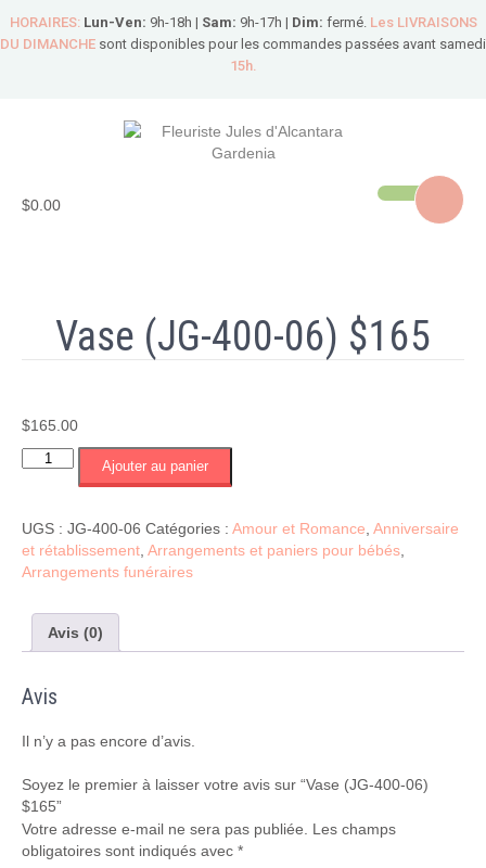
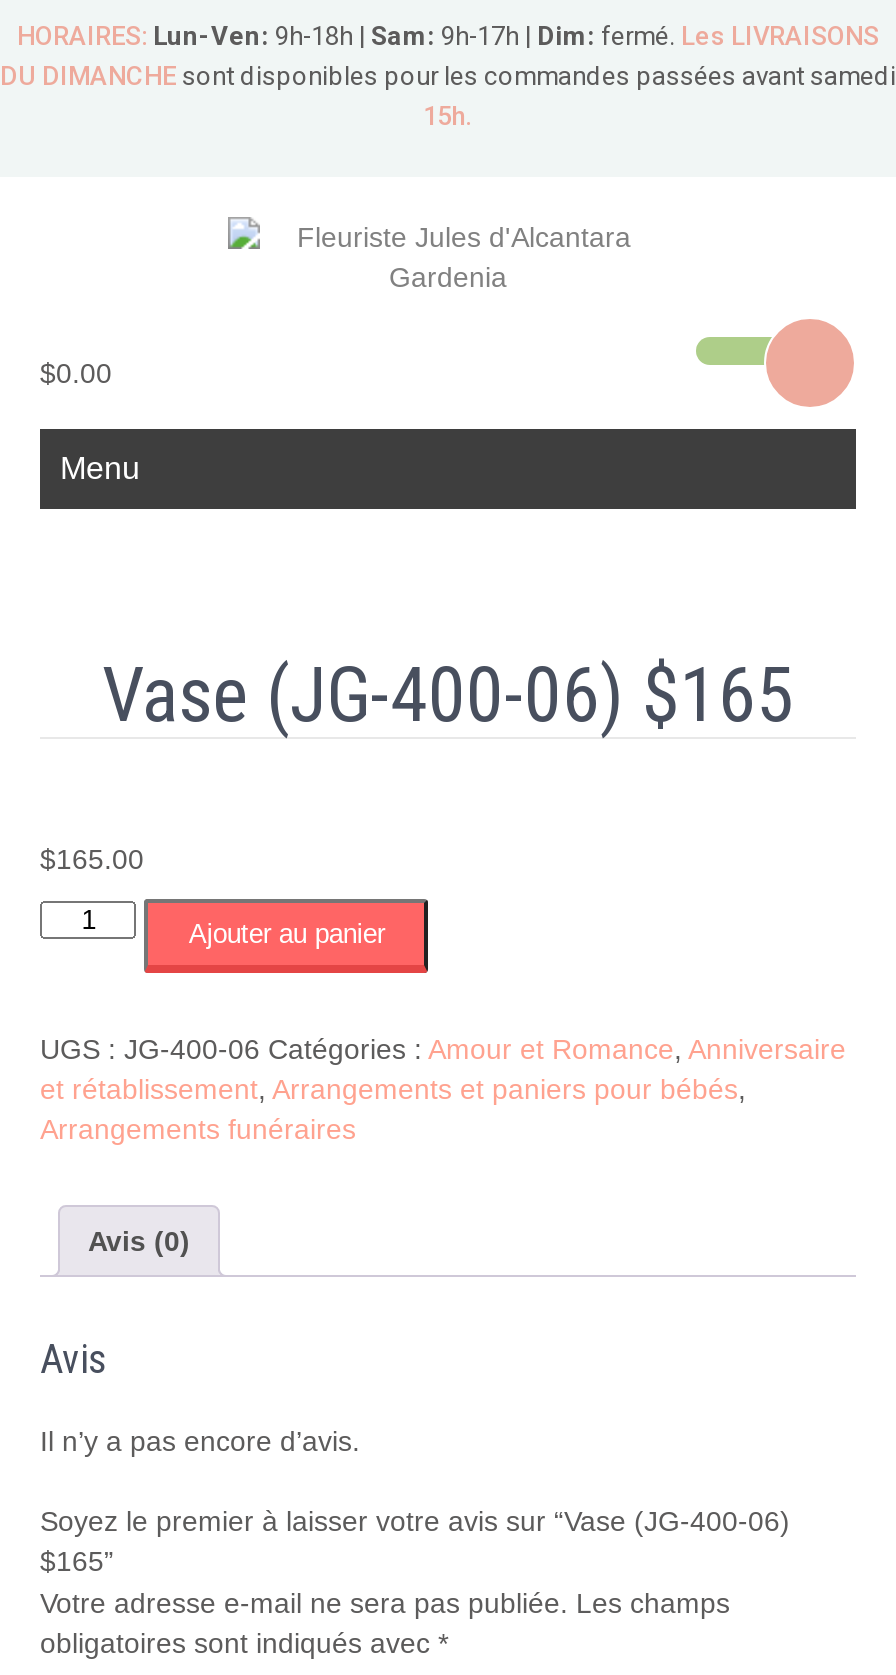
none -> [60,451,140,485] Menu

